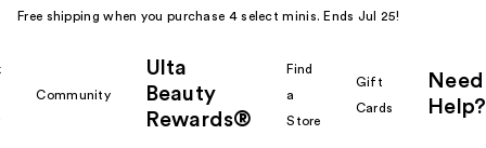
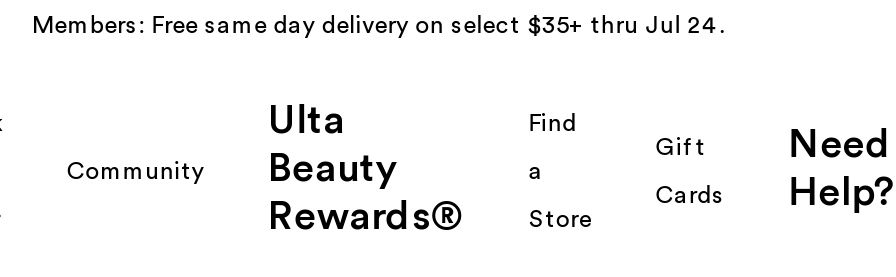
[17,10,399,23] Free shipping when you purchase 4 select minis. Ends Jul 25! -> [32,13,725,37] Members: Free same day delivery on select $35+ thru Jul 24.

